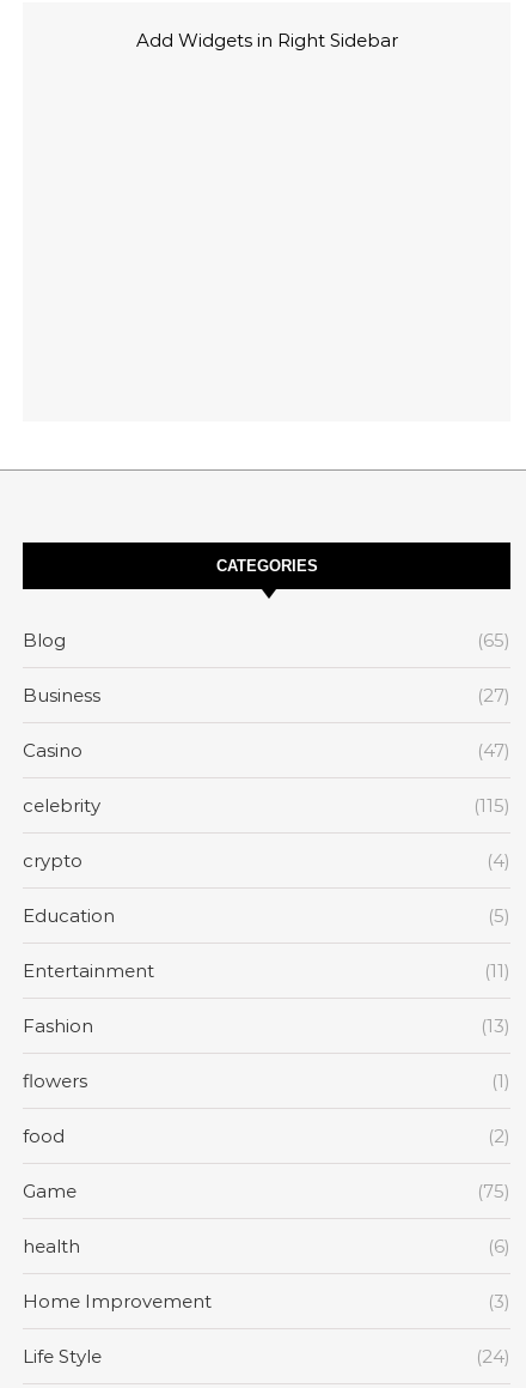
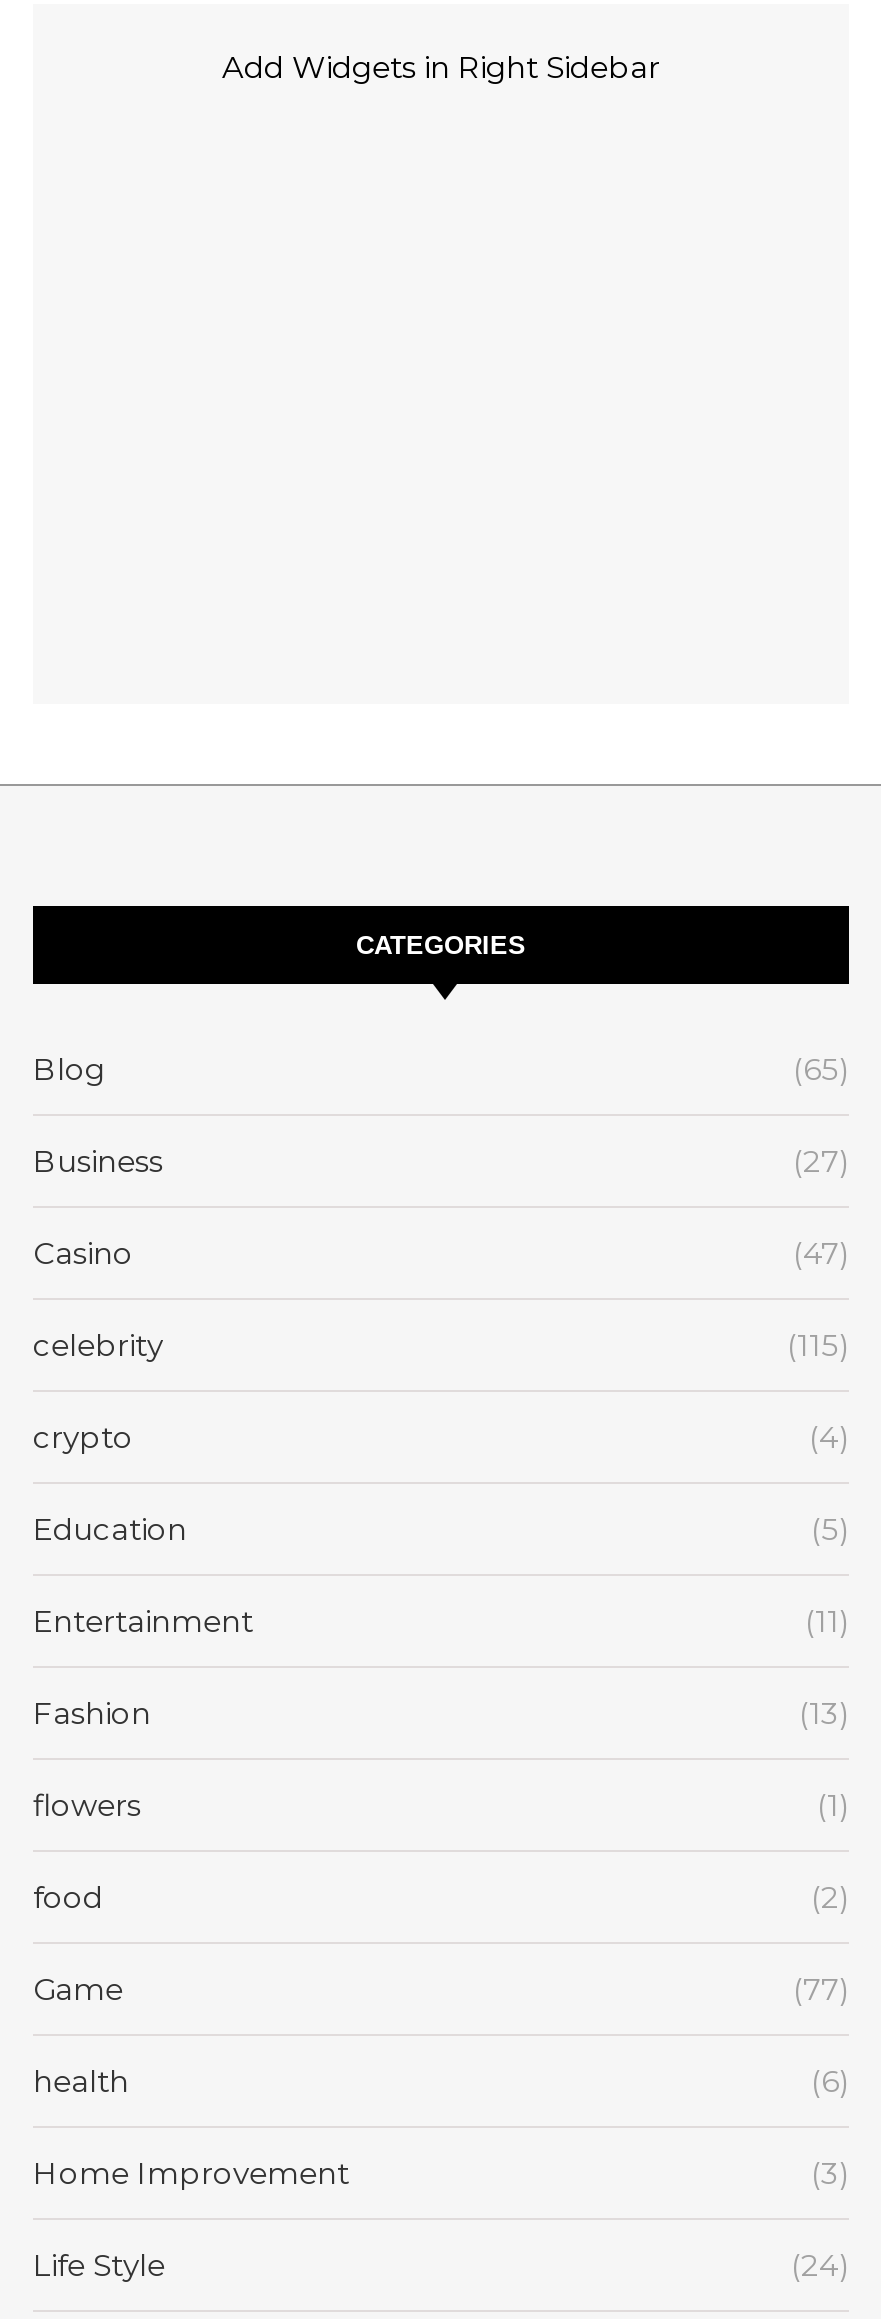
[477,1179,510,1202] (75) -> [793,1969,849,2007] (77)

